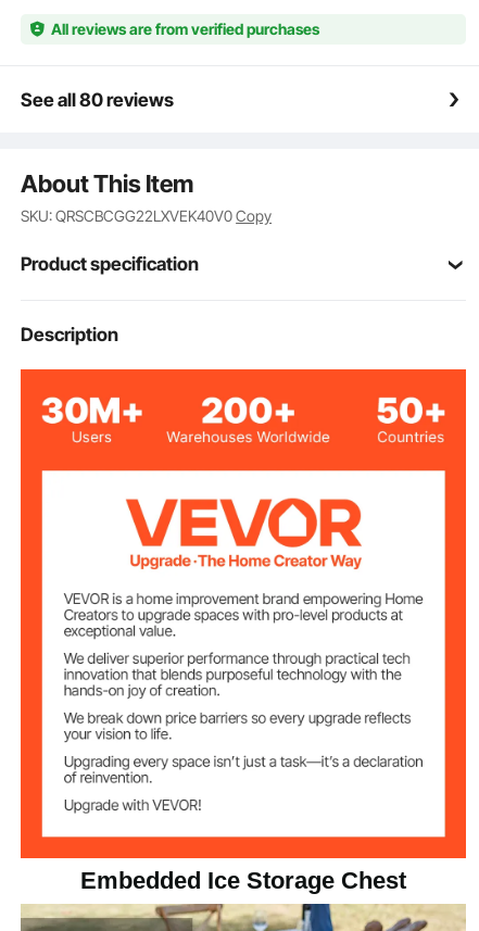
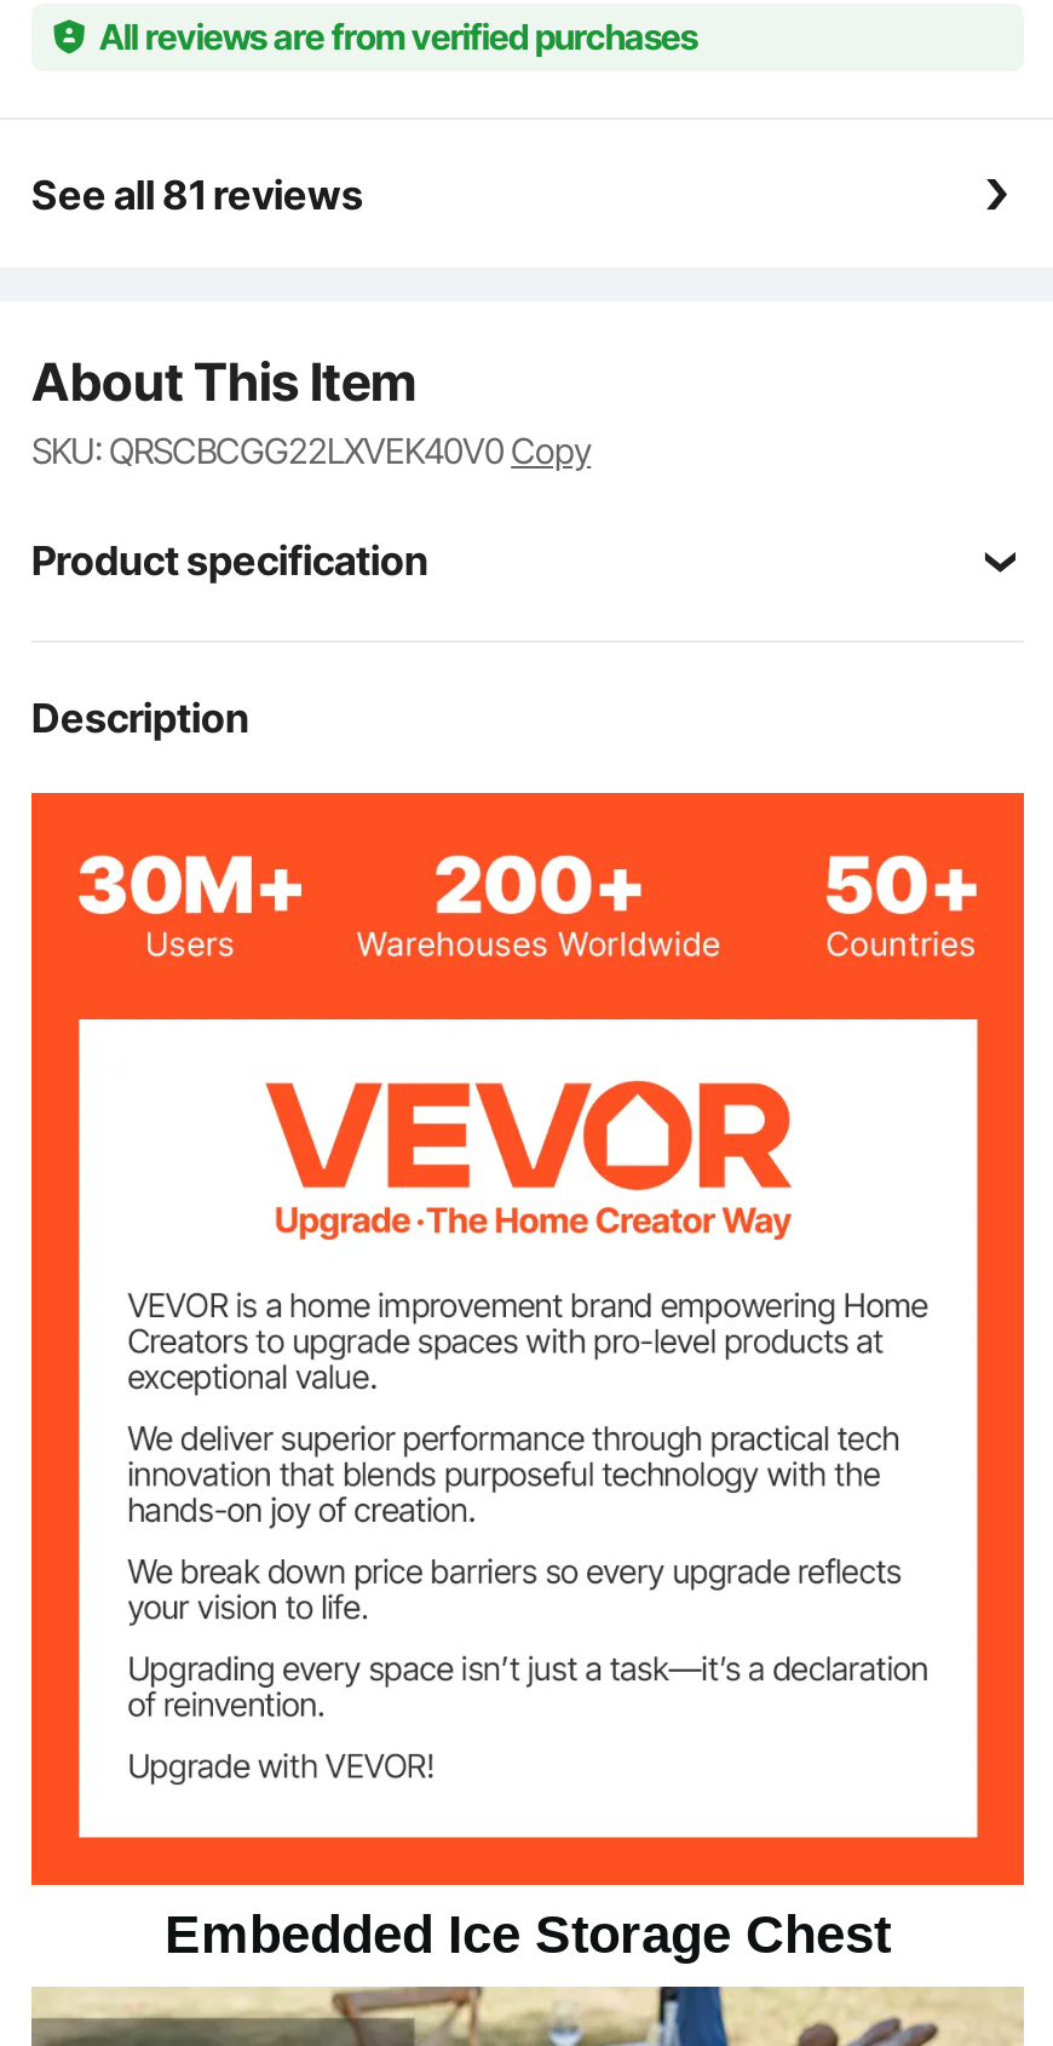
[21,89,174,111] See all 80 reviews -> [32,169,363,217] See all 81 reviews

